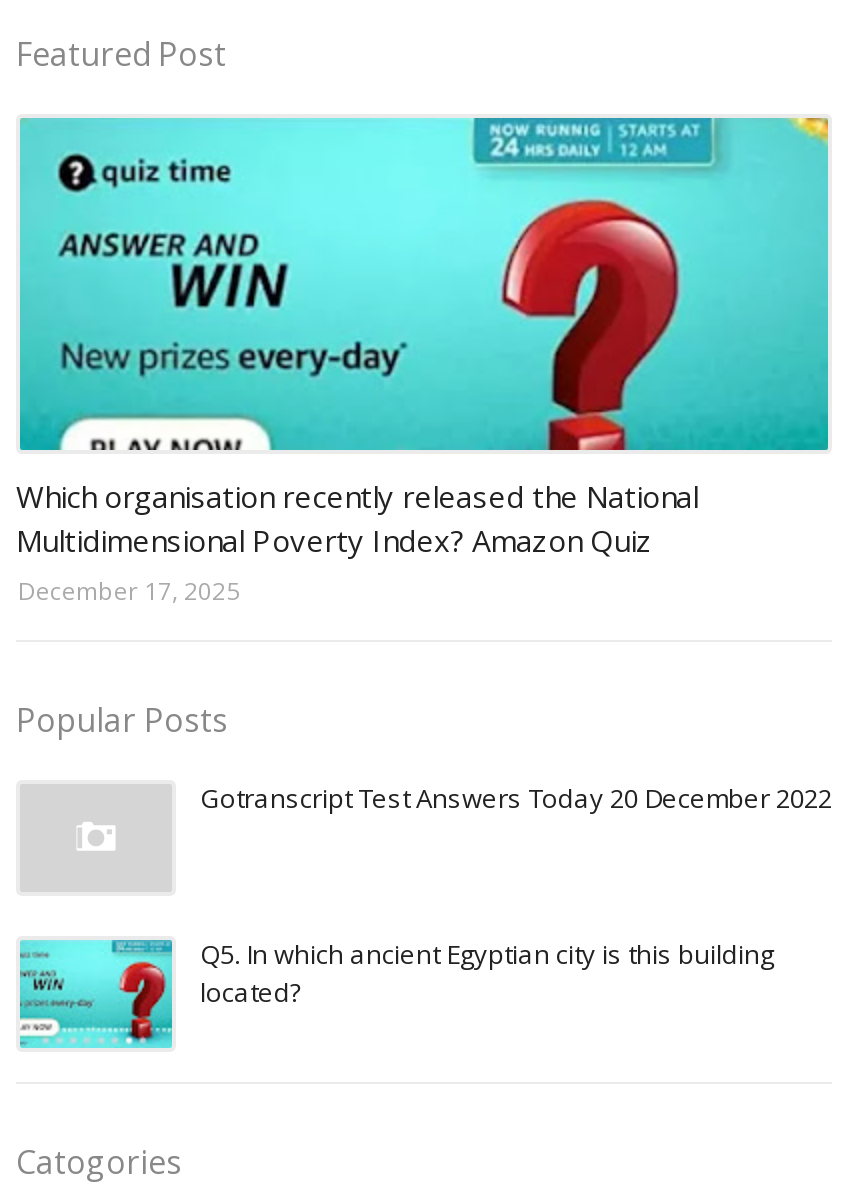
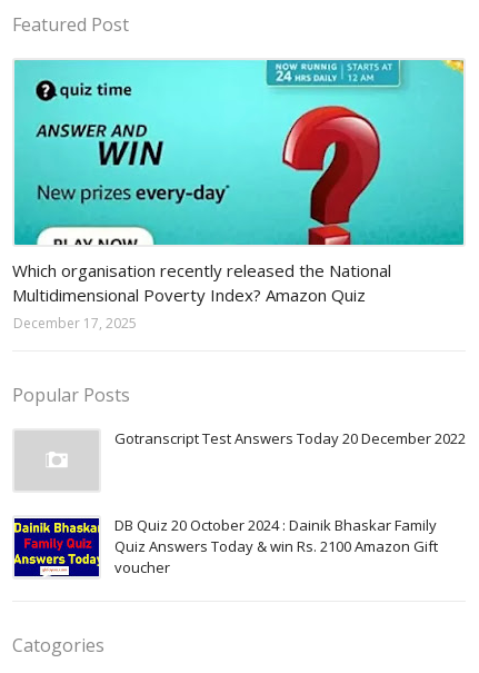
[18,936,774,1050] [image] | Q5. In which ancient Egyptian city is this building | located? -> [13,515,438,577] [image] | DB Quiz 20 October 2024 : Dainik Bhaskar Family | Quiz Answers Today & win Rs. 2100 Amazon Gift | voucher

